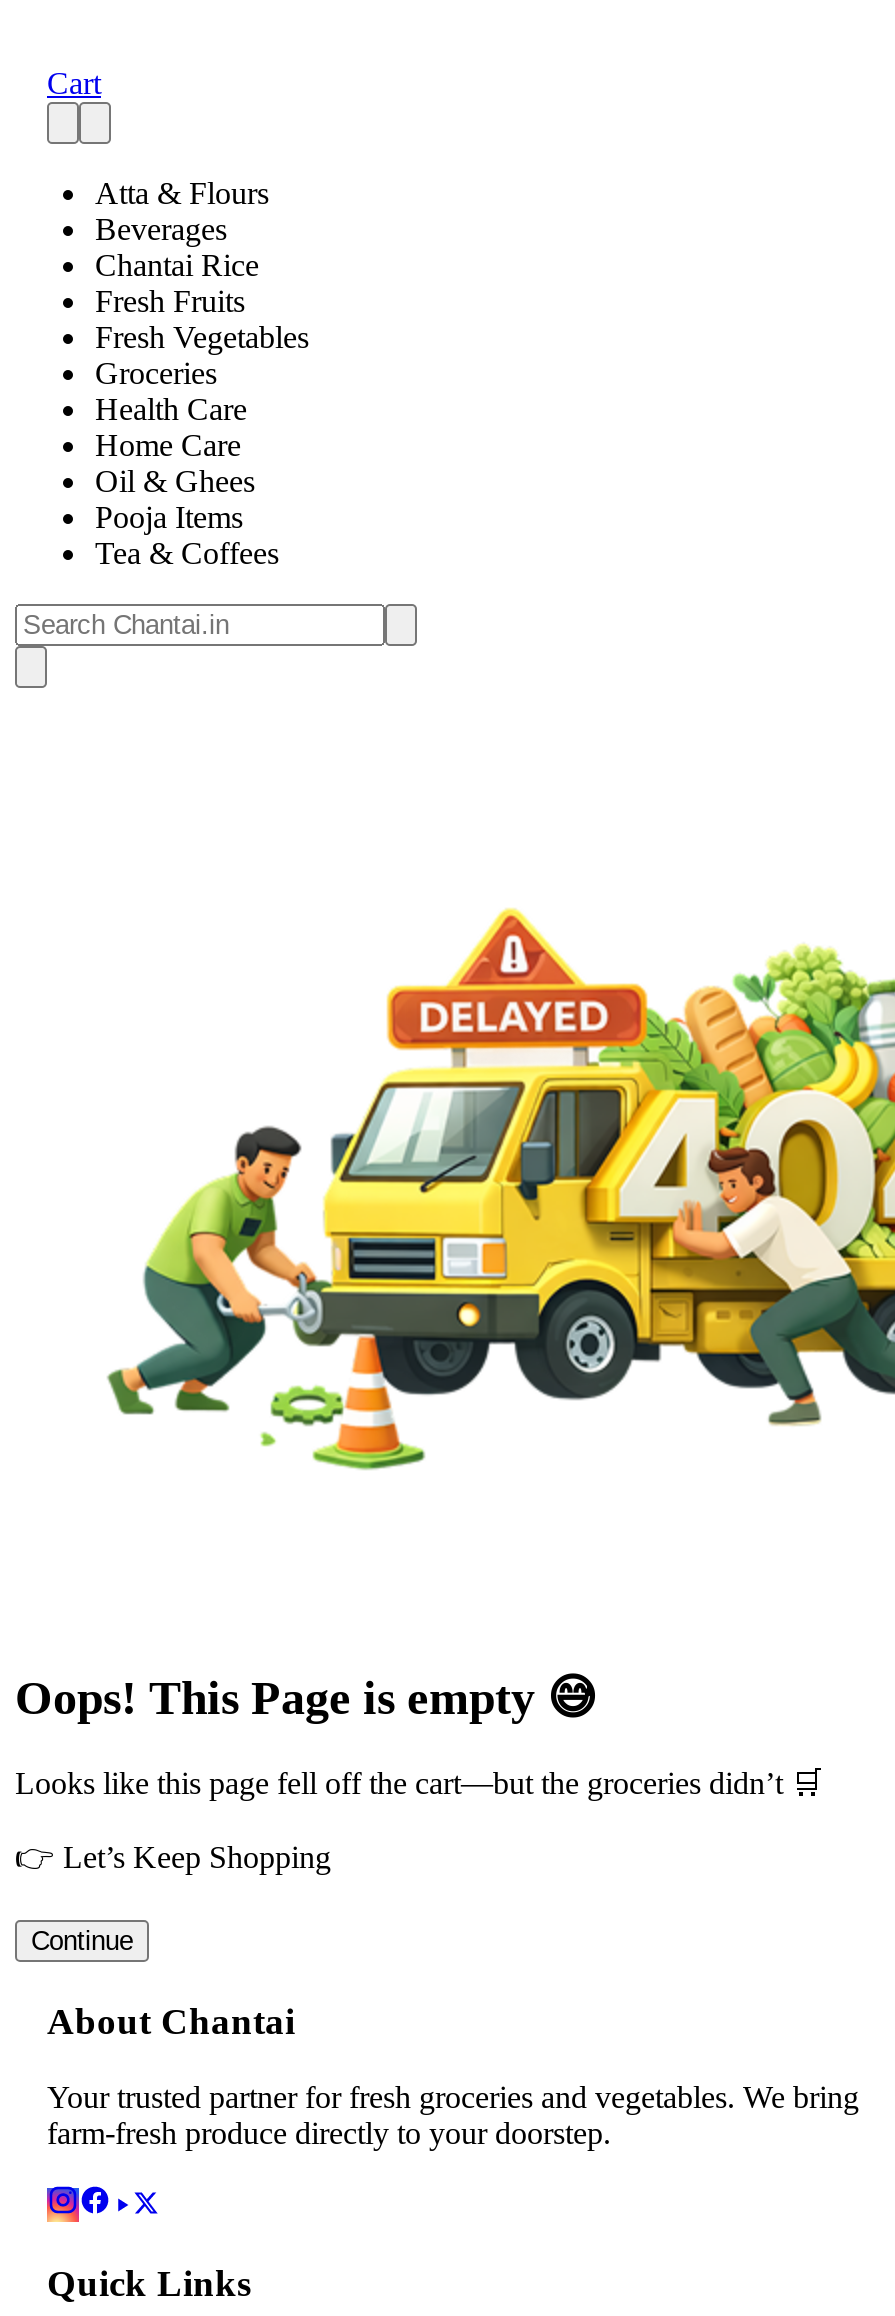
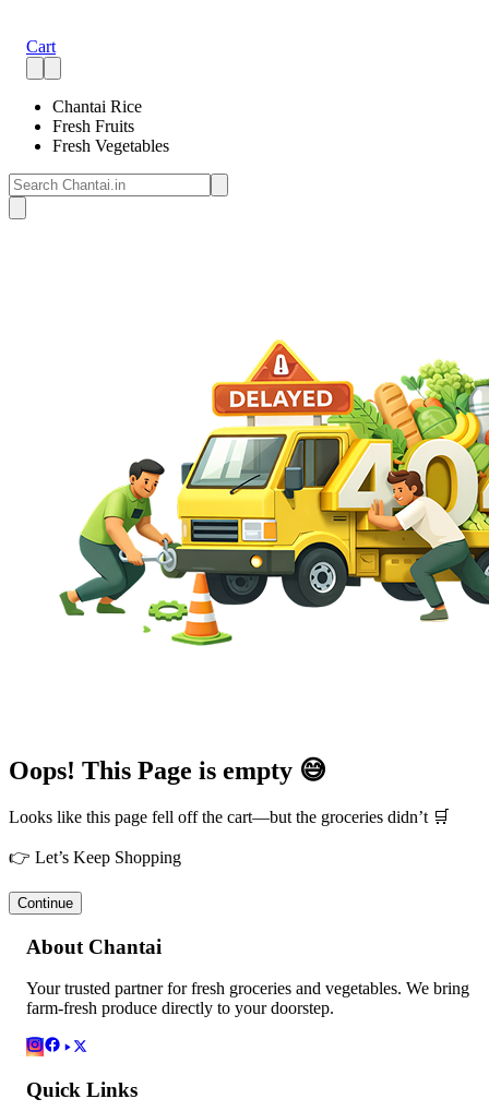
[95,176,269,246] Atta & Flours | Beverages -> none
[95,356,279,570] Groceries | Health Care | Home Care | Oil & Ghees | Pooja Items | Tea & Coffees -> none

